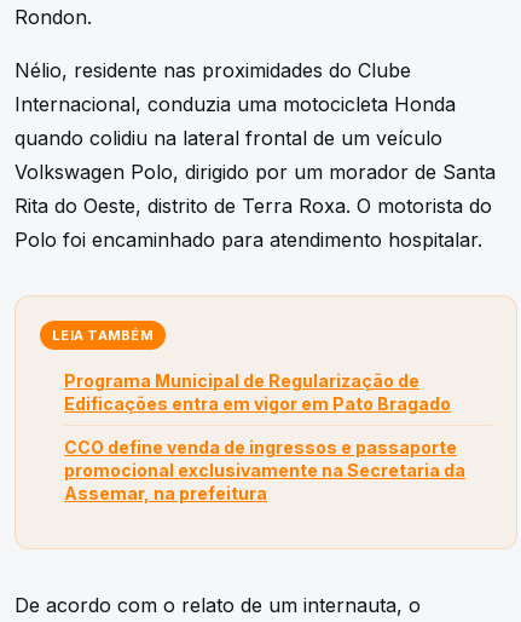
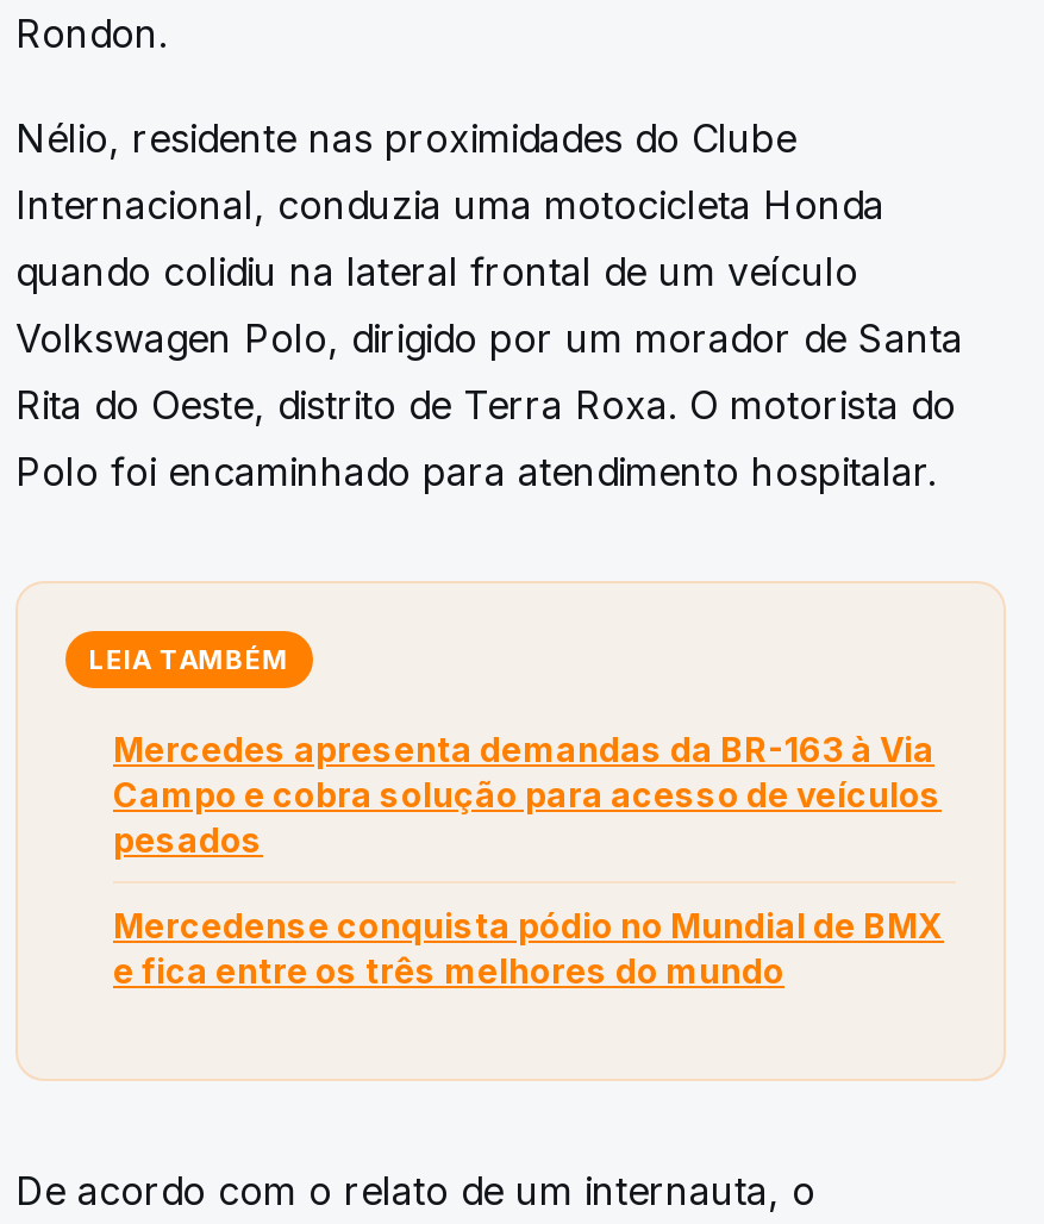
[64,371,451,414] Programa Municipal de Regularização de | Edificações entra em vigor em Pato Bragado -> [113,729,942,860] Mercedes apresenta demandas da BR-163 à Via | Campo e cobra solução para acesso de veículos | pesados
[64,437,465,504] CCO define venda de ingressos e passaporte | promocional exclusivamente na Secretaria da | Assemar, na prefeitura -> [113,906,944,991] Mercedense conquista pódio no Mundial de BMX | e fica entre os três melhores do mundo

